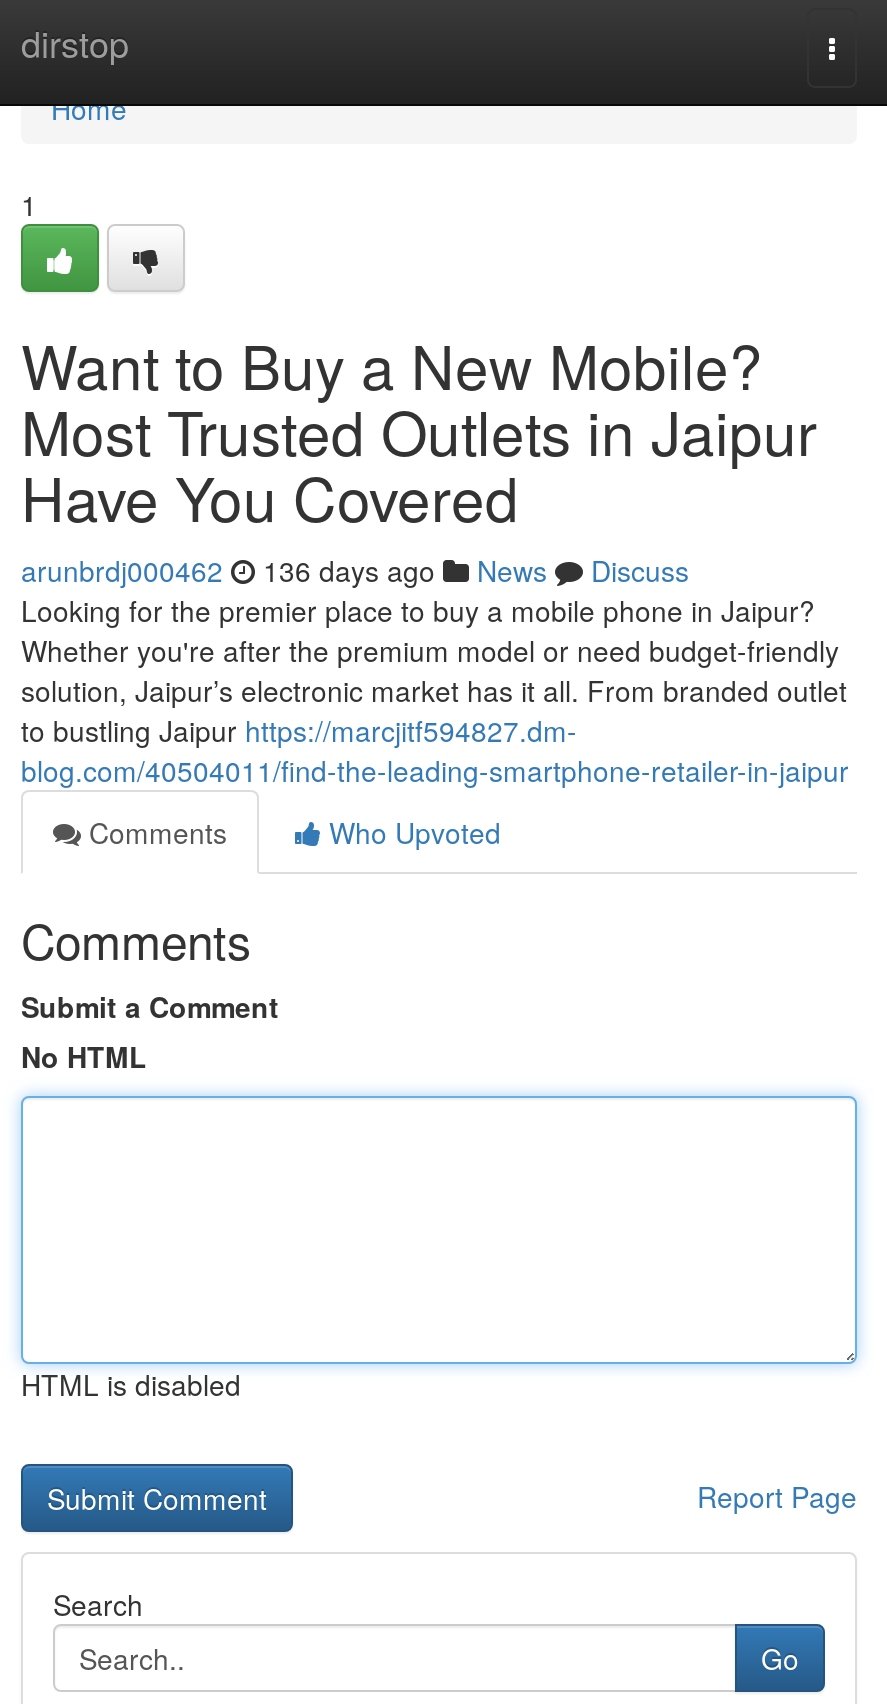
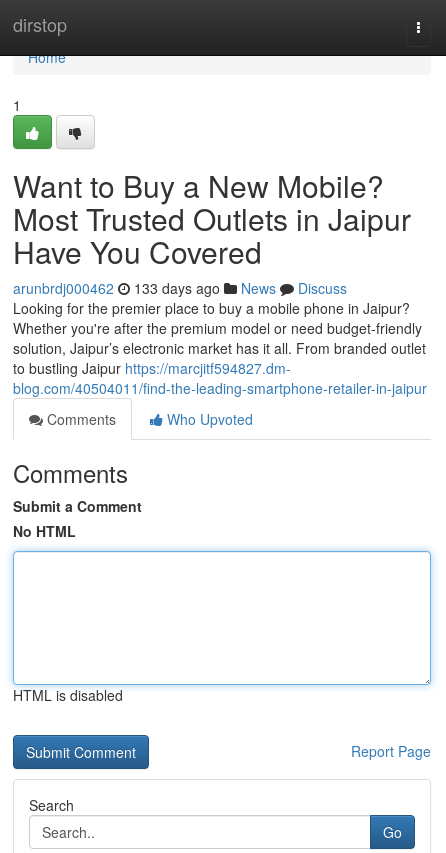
[21,550,689,590] arunbrdj000462 136 days ago News Discuss -> [13,278,347,298] arunbrdj000462 133 days ago News Discuss

